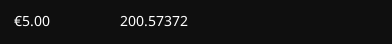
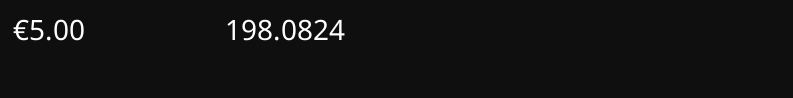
[120,11,188,30] 200.57372 -> [225,10,345,48] 198.0824

